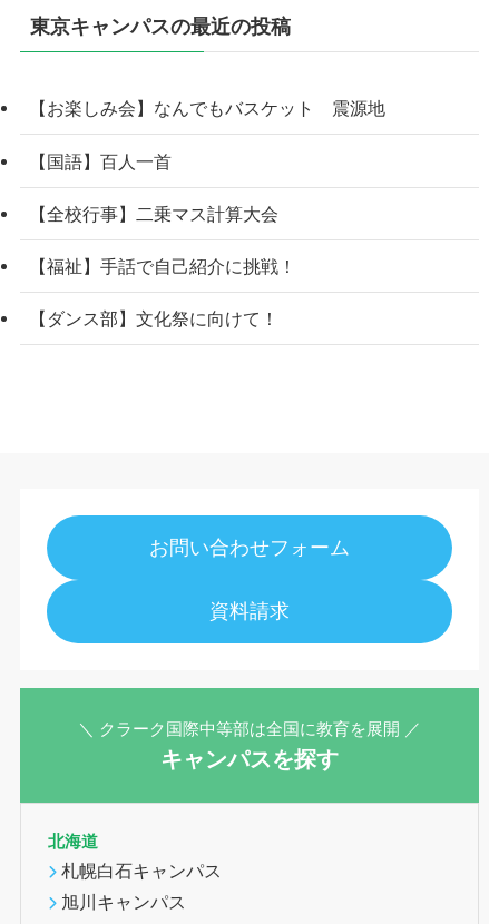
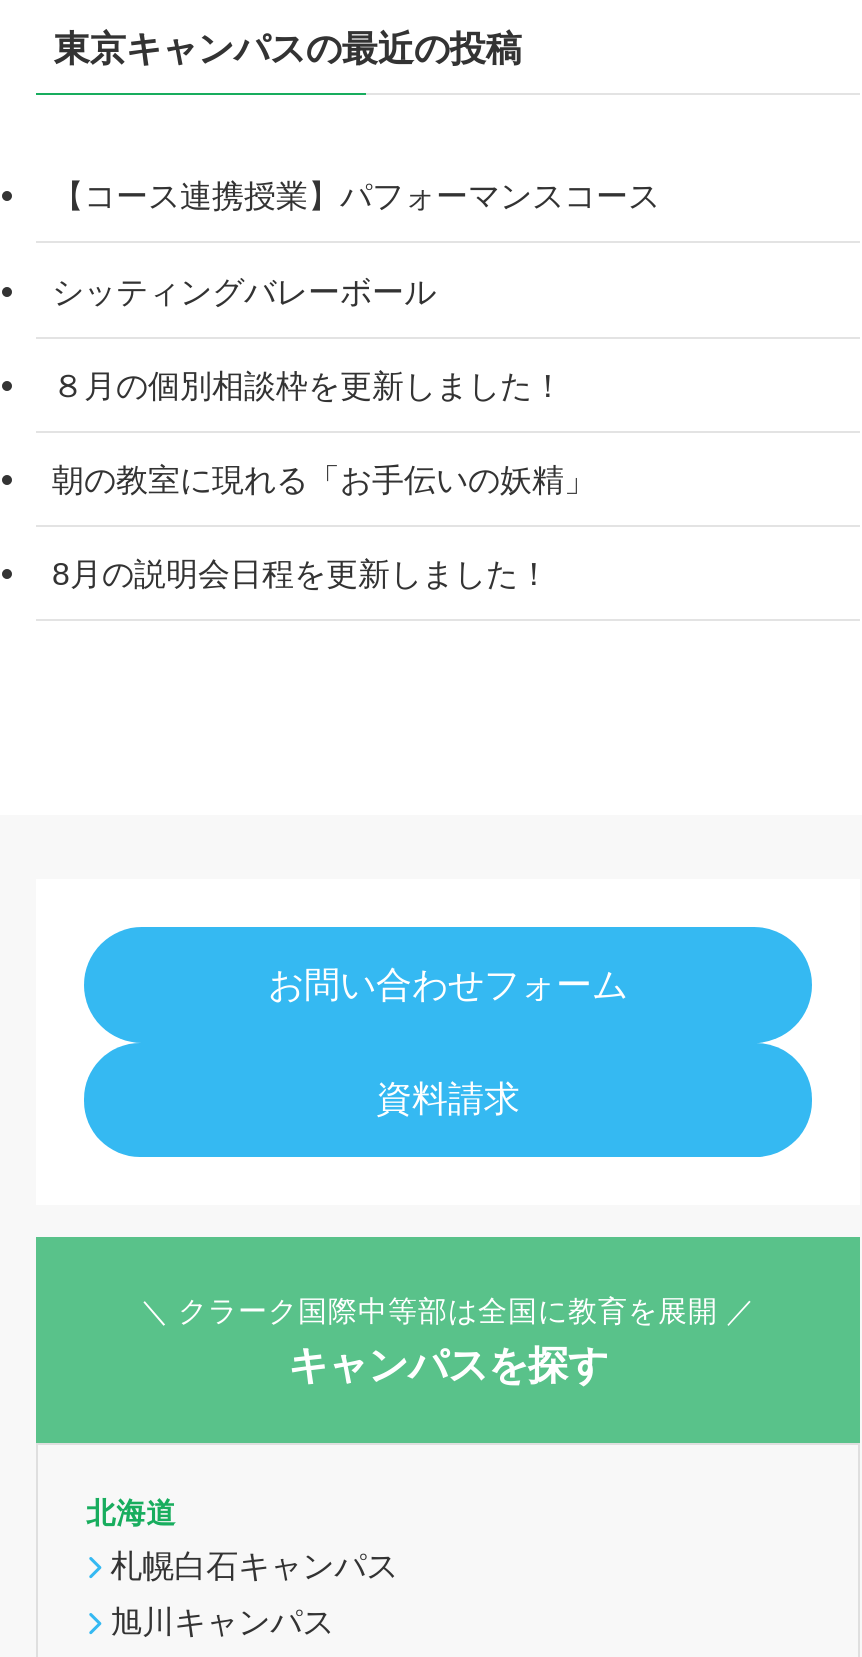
[29,98,385,118] 【お楽しみ会】なんでもバスケット 震源地 -> [52,178,660,214] 【コース連携授業】パフォーマンスコース
[29,151,172,171] 【国語】百人一首 -> [52,272,436,308] シッティングバレーボール
[29,204,278,224] 【全校行事】二乗マス計算大会 -> [52,367,564,403] ８月の個別相談枠を更新しました！
[29,256,296,276] 【福祉】手話で自己紹介に挑戦！ -> [52,461,596,497] 朝の教室に現れる「お手伝いの妖精」
[29,308,278,329] 【ダンス部】文化祭に向けて！ -> [52,555,550,591] 8月の説明会日程を更新しました！

